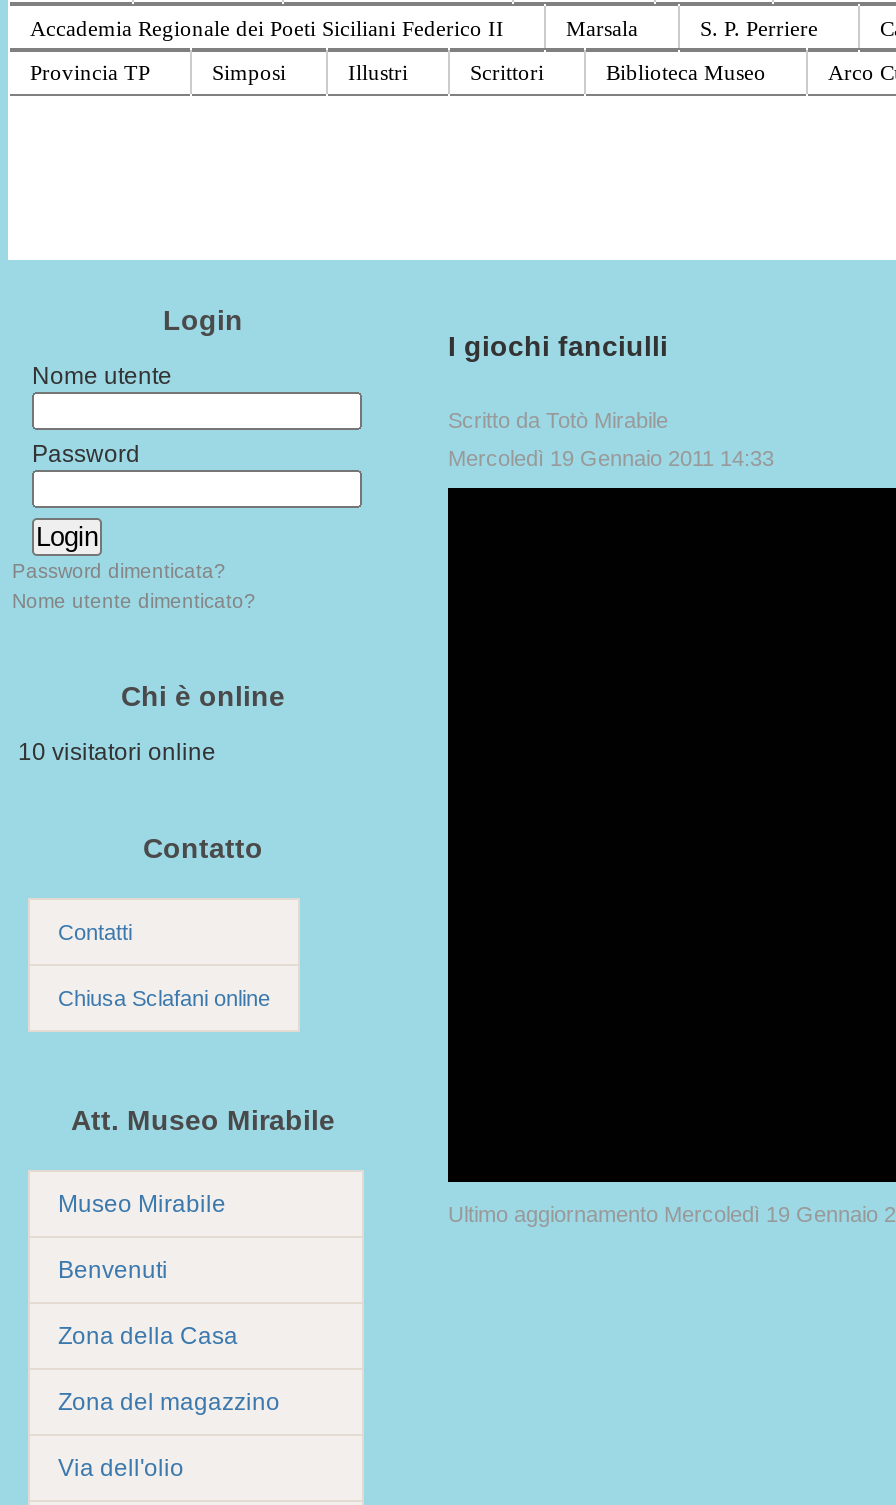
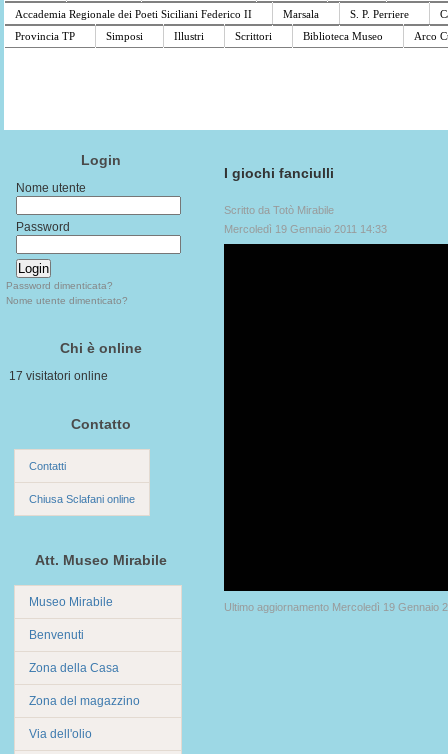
[12,738,216,766] 10 visitatori online -> [6,369,108,383] 17 visitatori online

